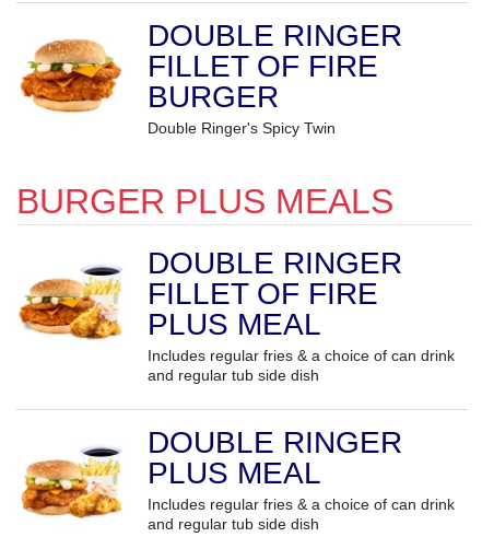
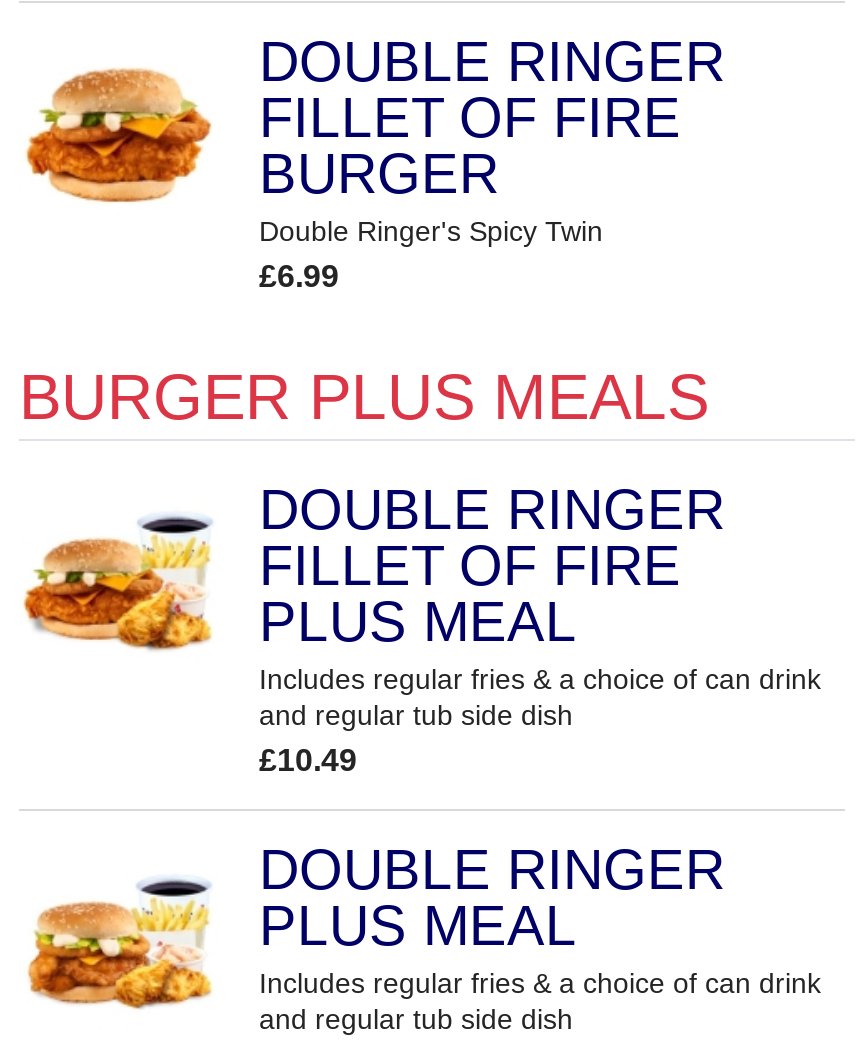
none -> [259,258,339,292] £6.99
none -> [259,742,357,776] £10.49

